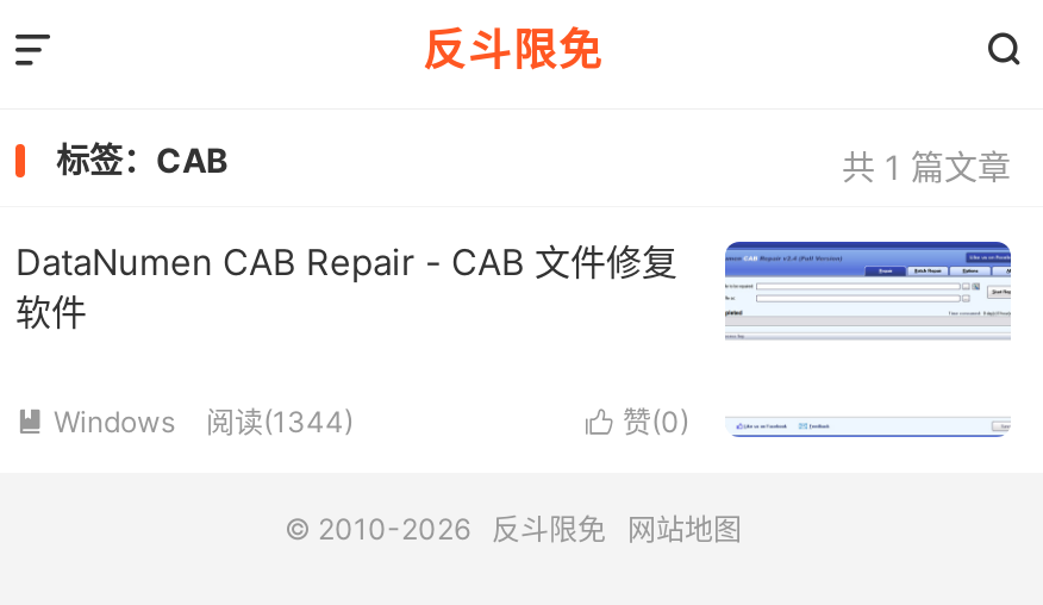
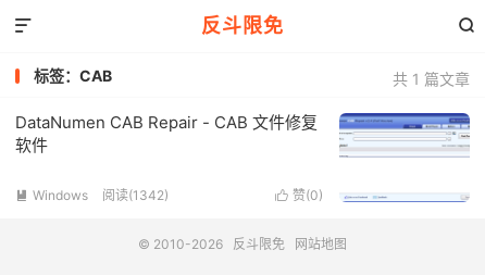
[206,404,354,439] 阅读(1344) -> [102,187,169,203] 阅读(1342)

